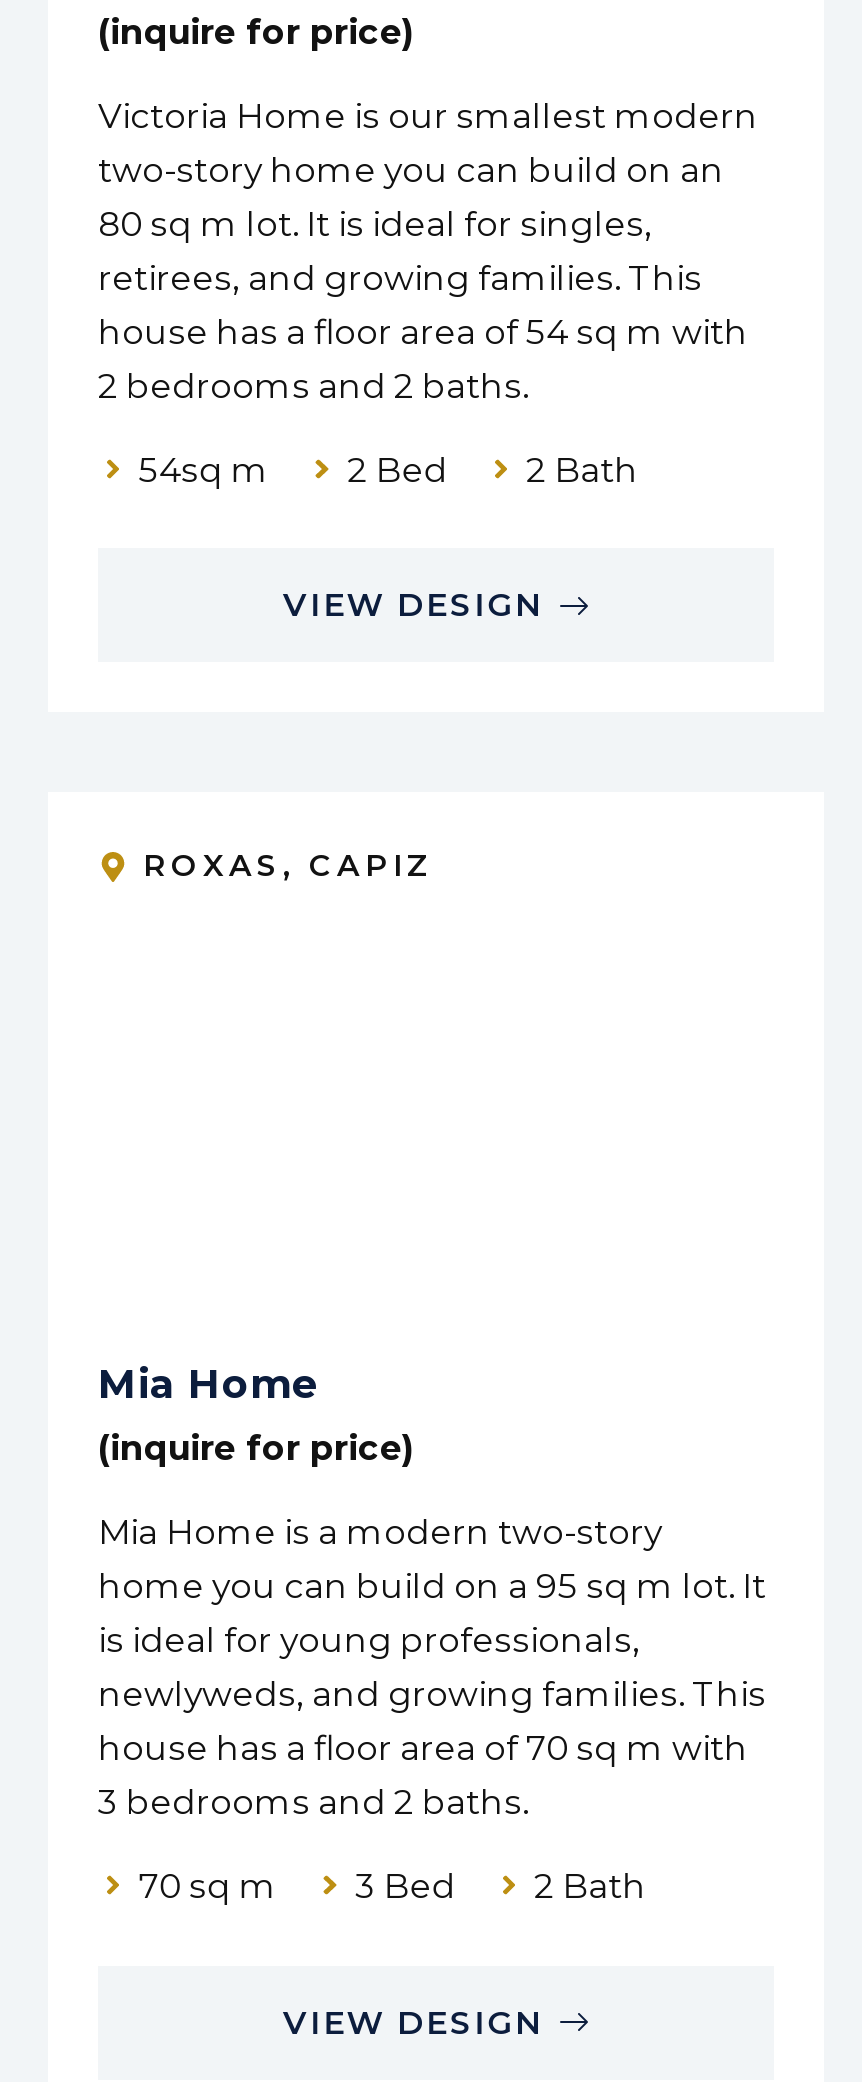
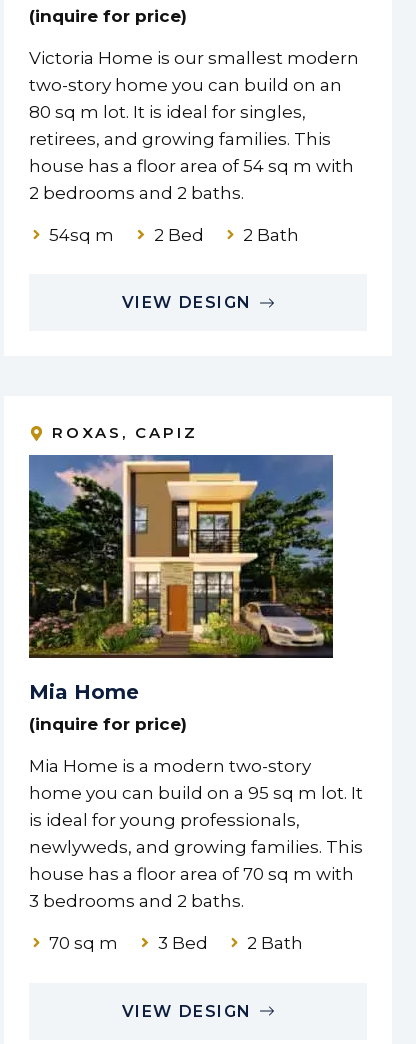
none -> [28,454,334,659] [image]

